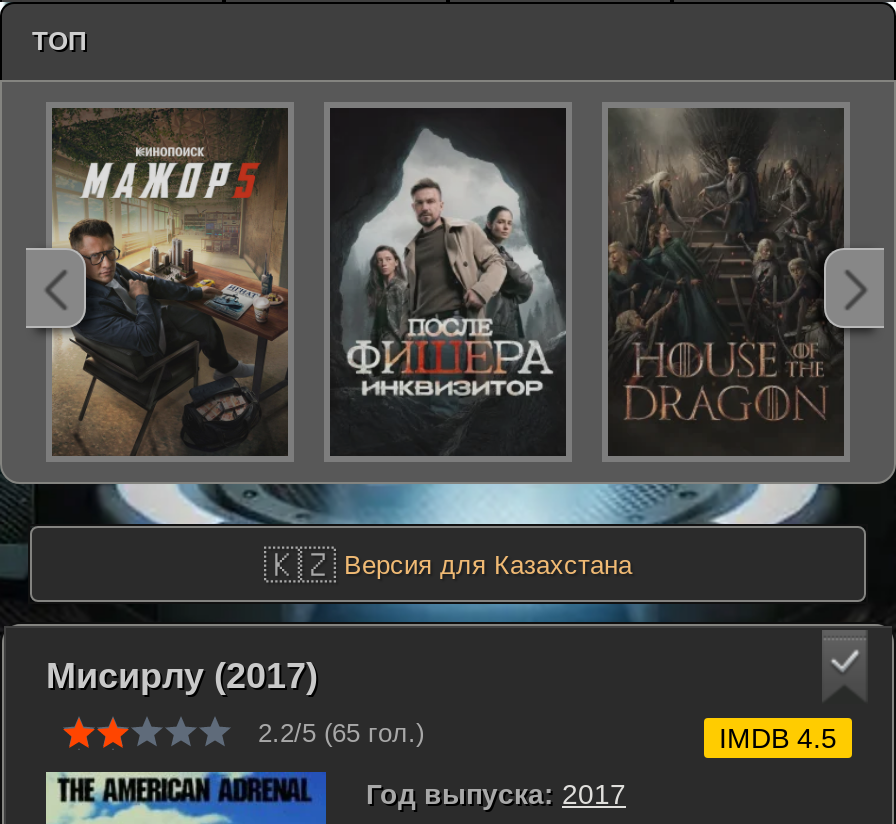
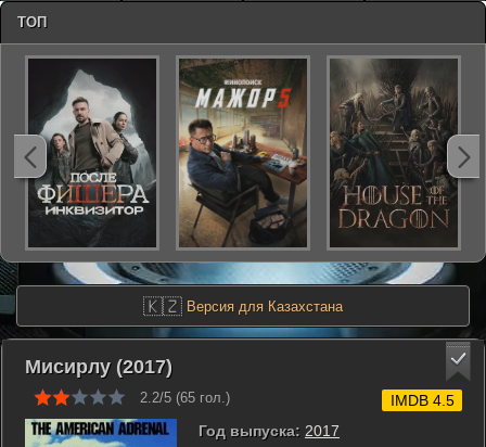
[50,108,288,456] [image] -> [27,59,156,247] [image]
[328,108,566,456] [image] -> [178,59,307,247] [image]

